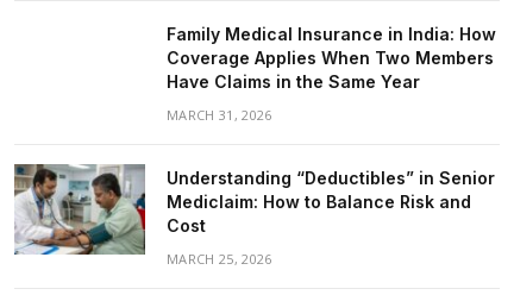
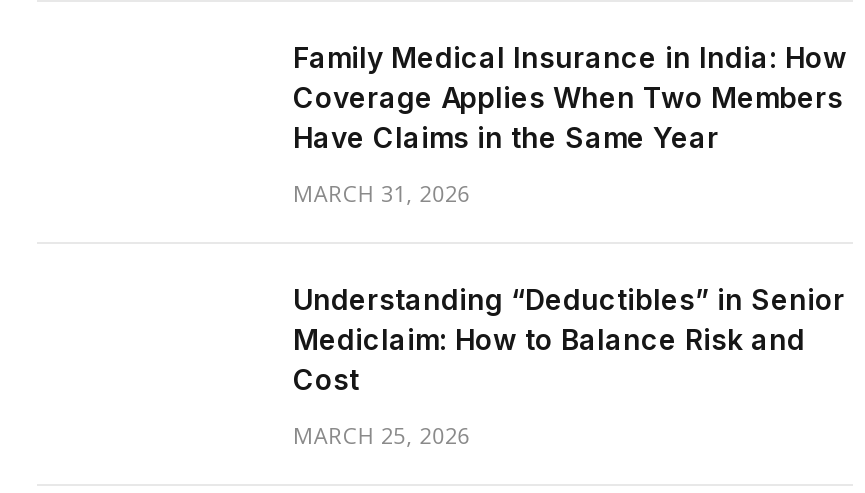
[13,163,146,256] [image] -> none

